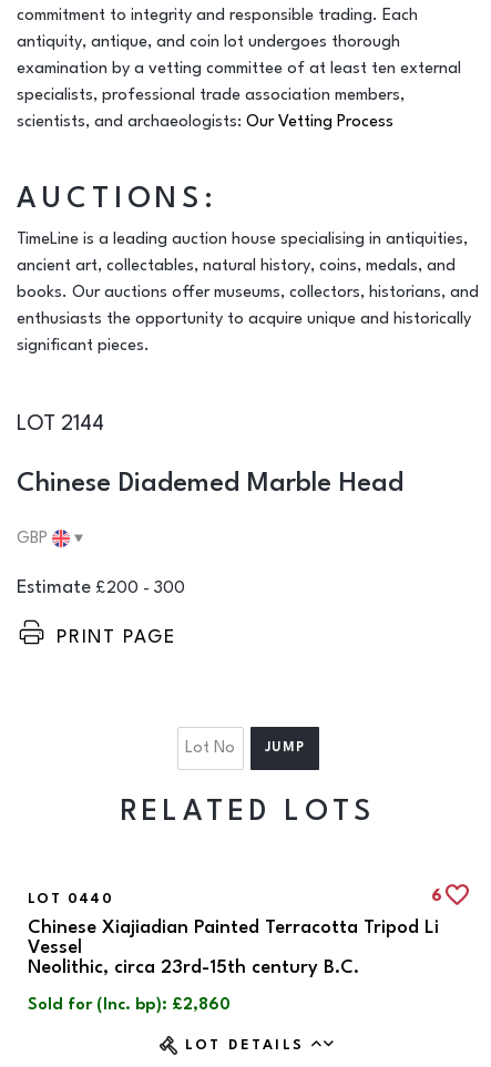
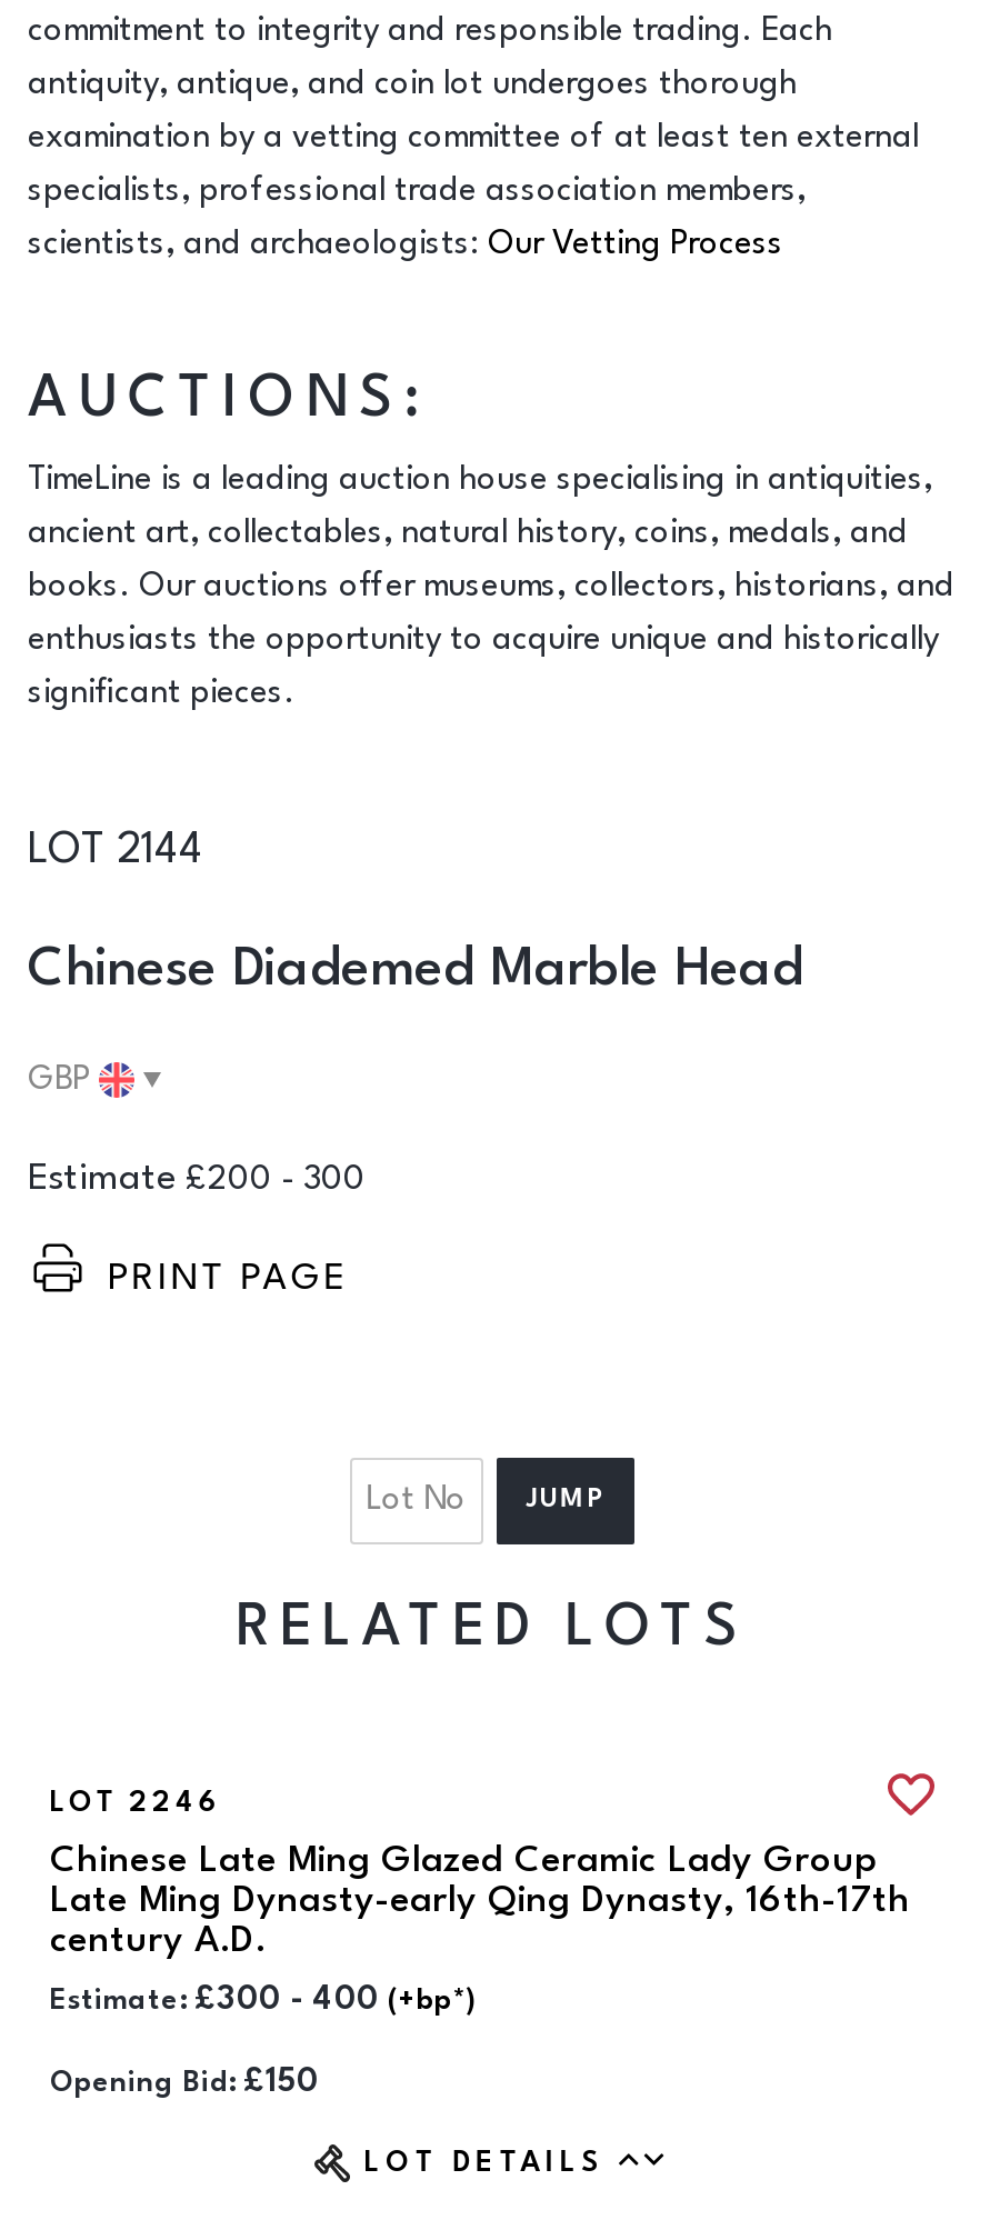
[28,888,442,1014] LOT 0440 | 6 | Chinese Xiajiadian Painted Terracotta Tripod Li | Vessel | Neolithic, circa 23rd-15th century B.C. | Sold for (Inc. bp): £2,860 -> [50,1789,910,2101] LOT 2246 | Chinese Late Ming Glazed Ceramic Lady Group | Late Ming Dynasty-early Qing Dynasty, 16th-17th | century A.D. | Estimate: £300 - 400 (+bp*) | Opening Bid: £150

